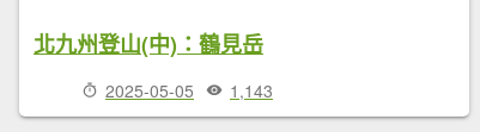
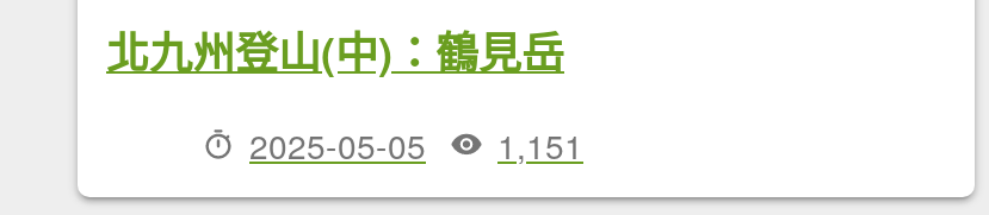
[105,79,273,102] 2025-05-05 1,143 -> [249,121,583,169] 2025-05-05 1,151

